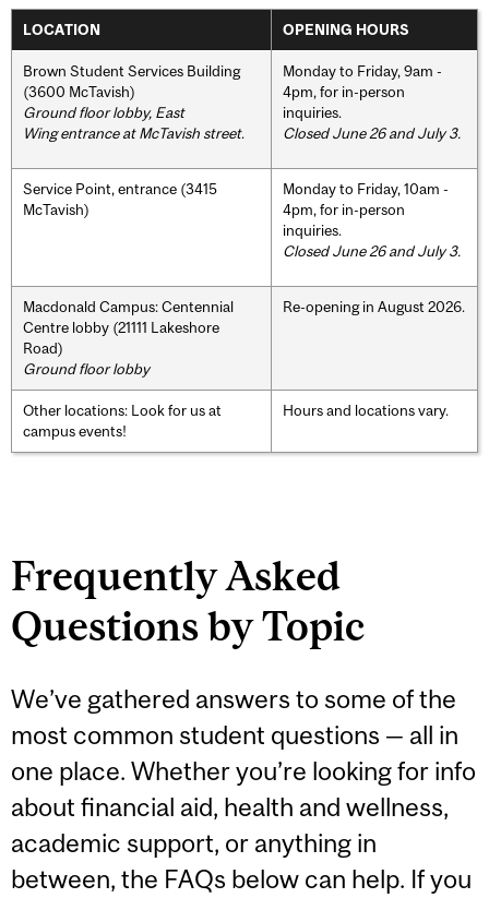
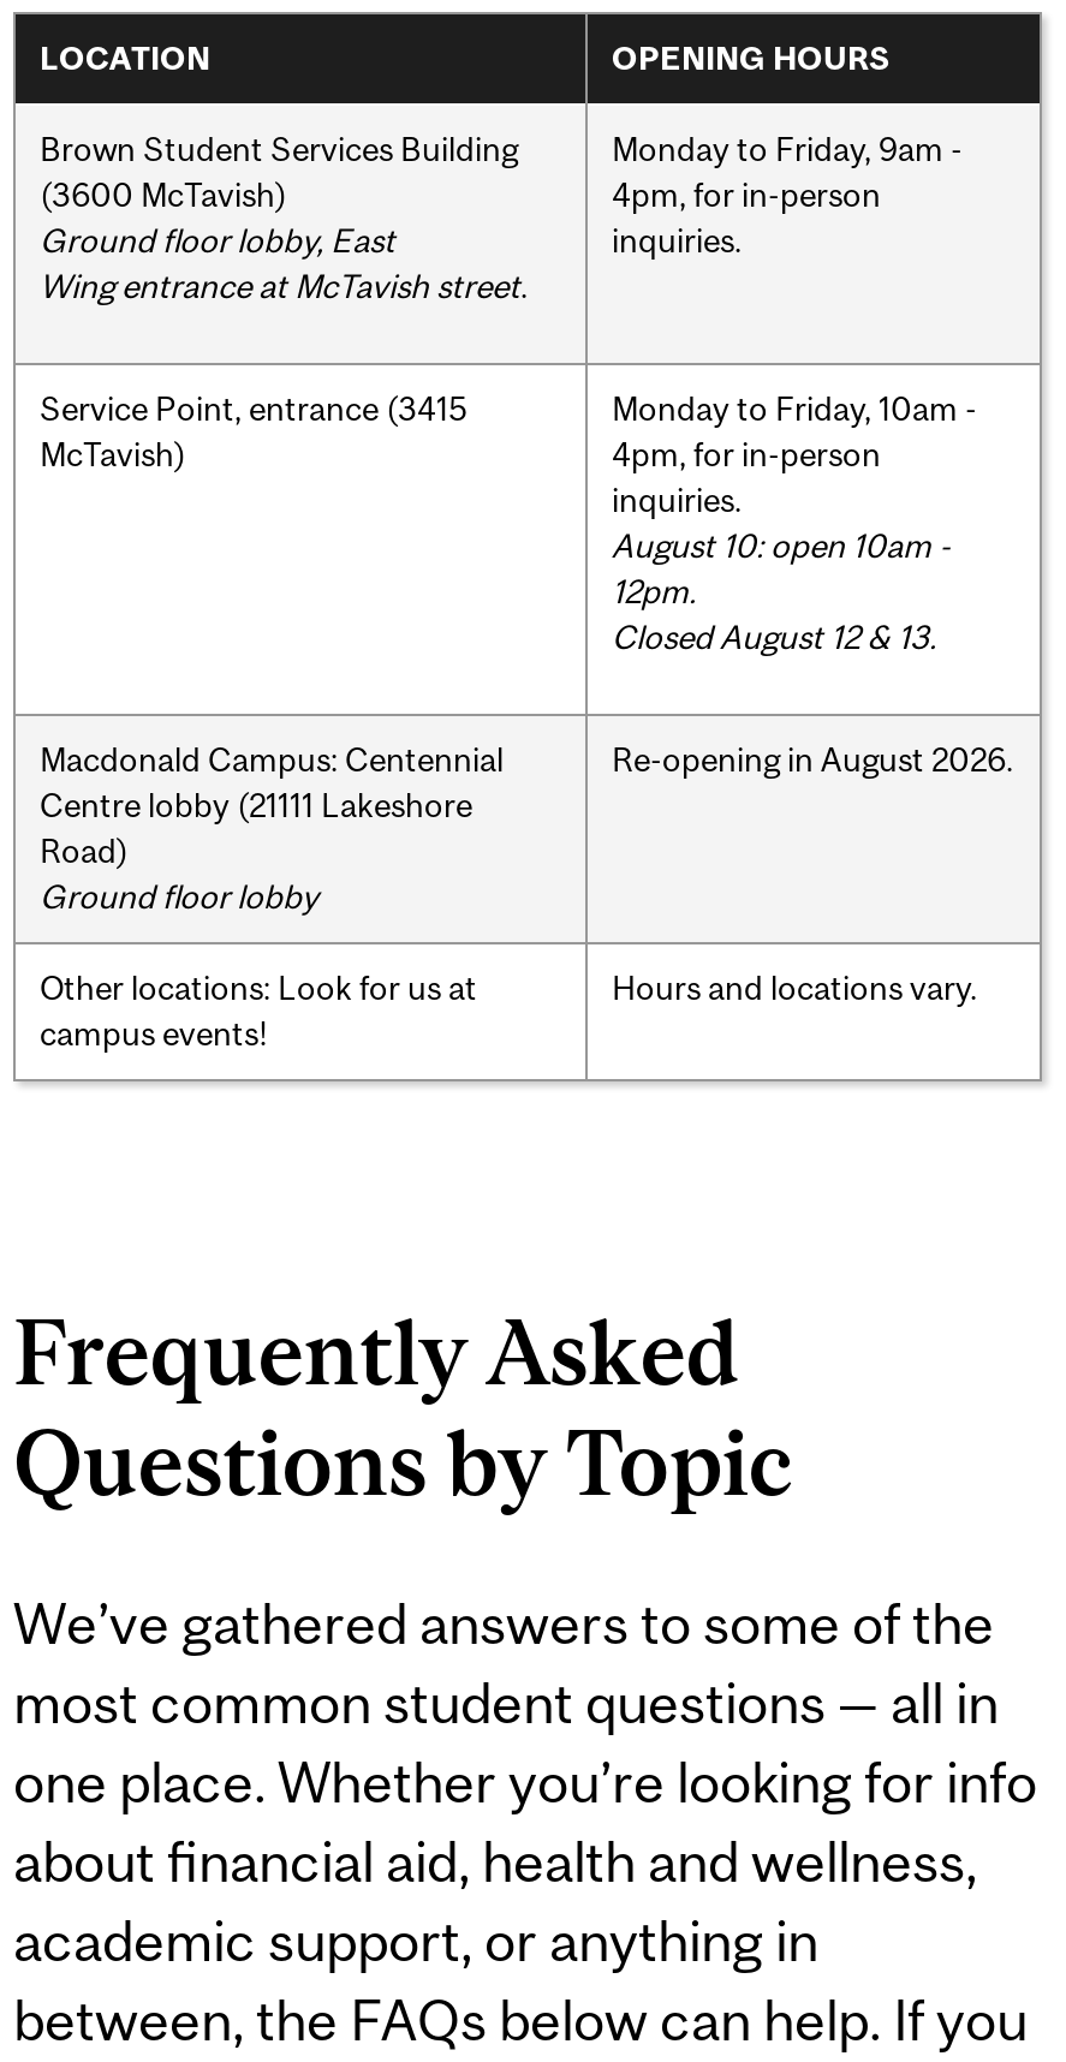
[283,124,461,141] Closed June 26 and July 3. -> none
[283,242,461,259] Closed June 26 and July 3. -> [612,525,951,655] August 10: open 10am - | 12pm. | Closed August 12 & 13.

